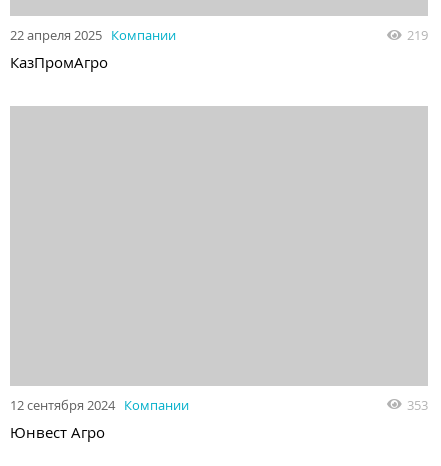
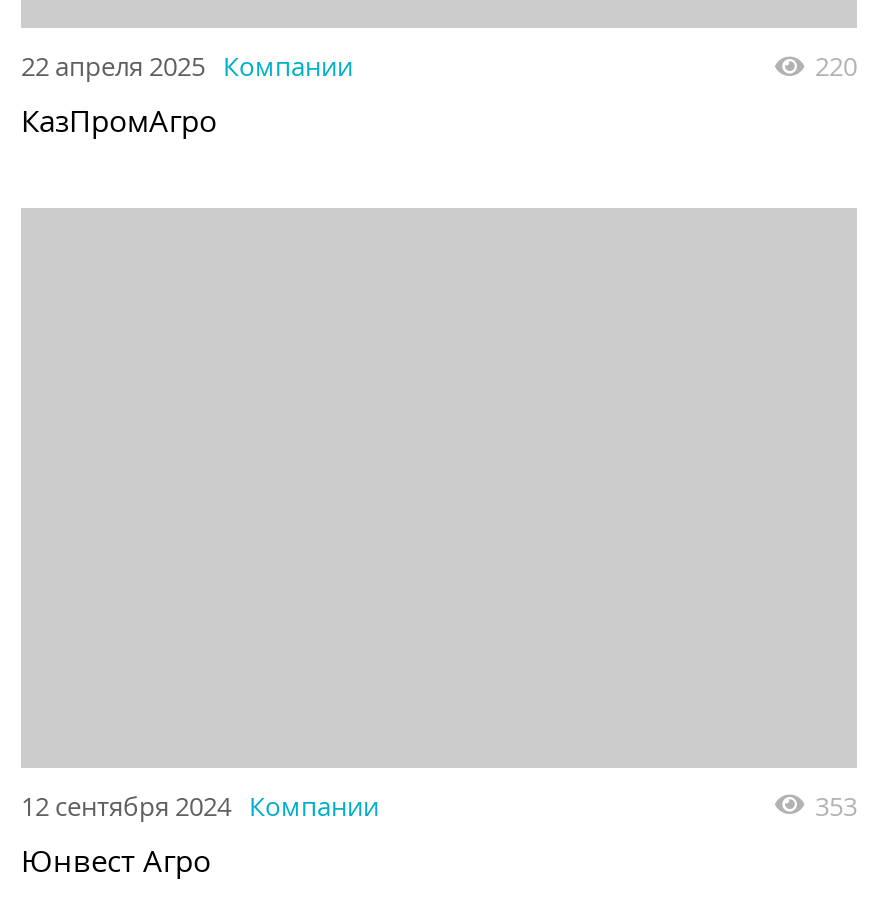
[407,26,428,44] 219 -> [815,48,857,84] 220

